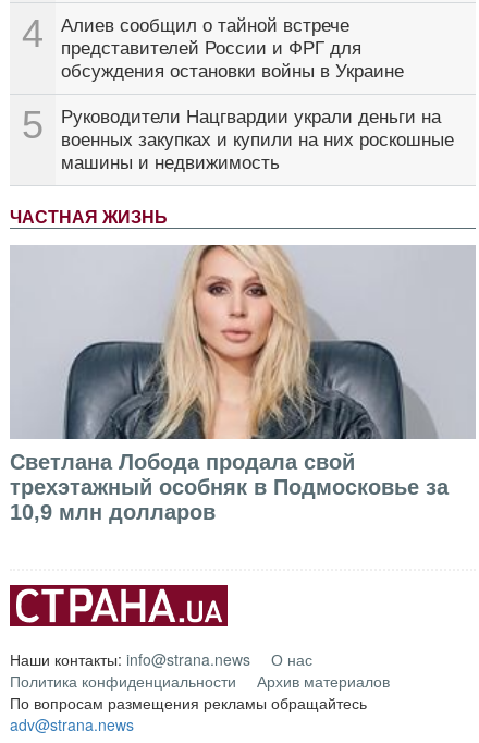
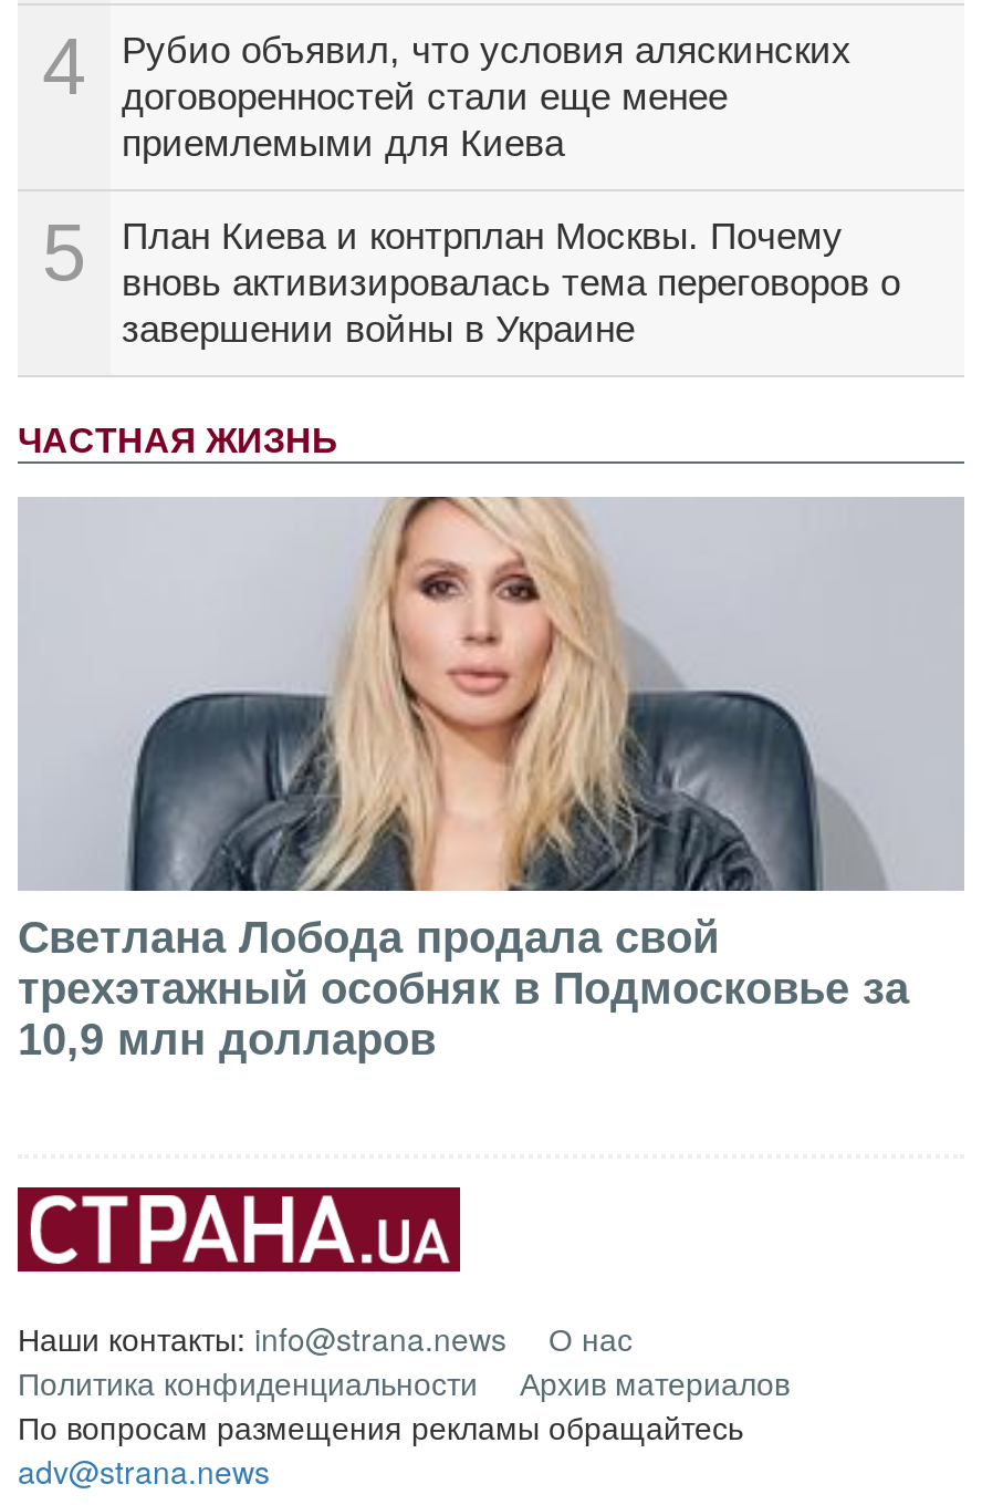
[61,15,404,82] Алиев сообщил о тайной встрече | представителей России и ФРГ для | обсуждения остановки войны в Украине -> [122,30,852,165] Рубио объявил, что условия аляскинских | договоренностей стали еще менее | приемлемыми для Киева
[61,107,454,173] Руководители Нацгвардии украли деньги на | военных закупках и купили на них роскошные | машины и недвижимость -> [122,216,900,351] План Киева и контрплан Москвы. Почему | вновь активизировалась тема переговоров о | завершении войны в Украине

